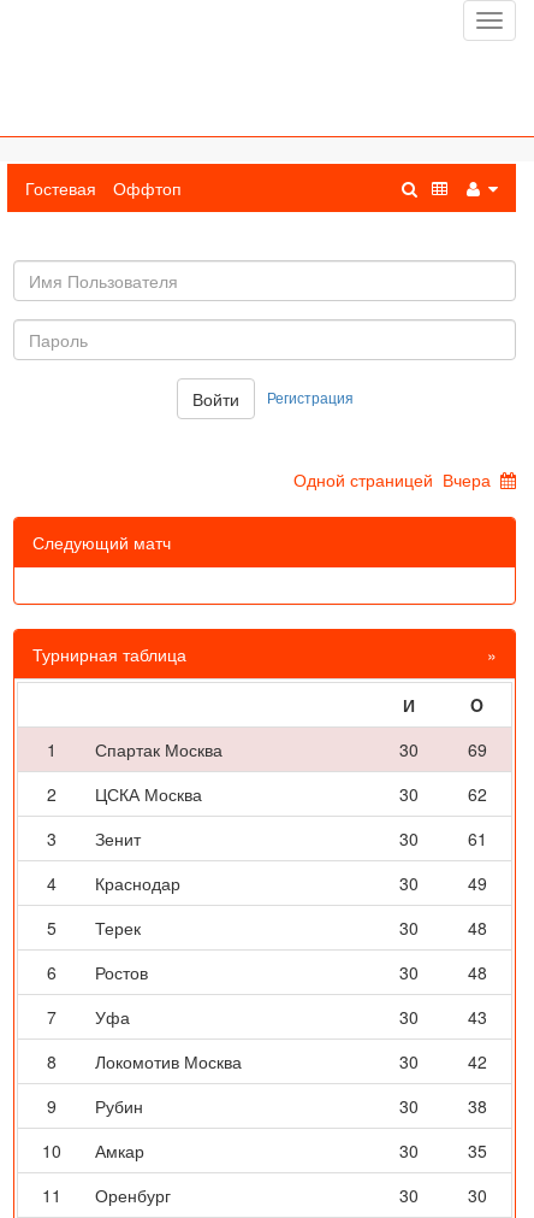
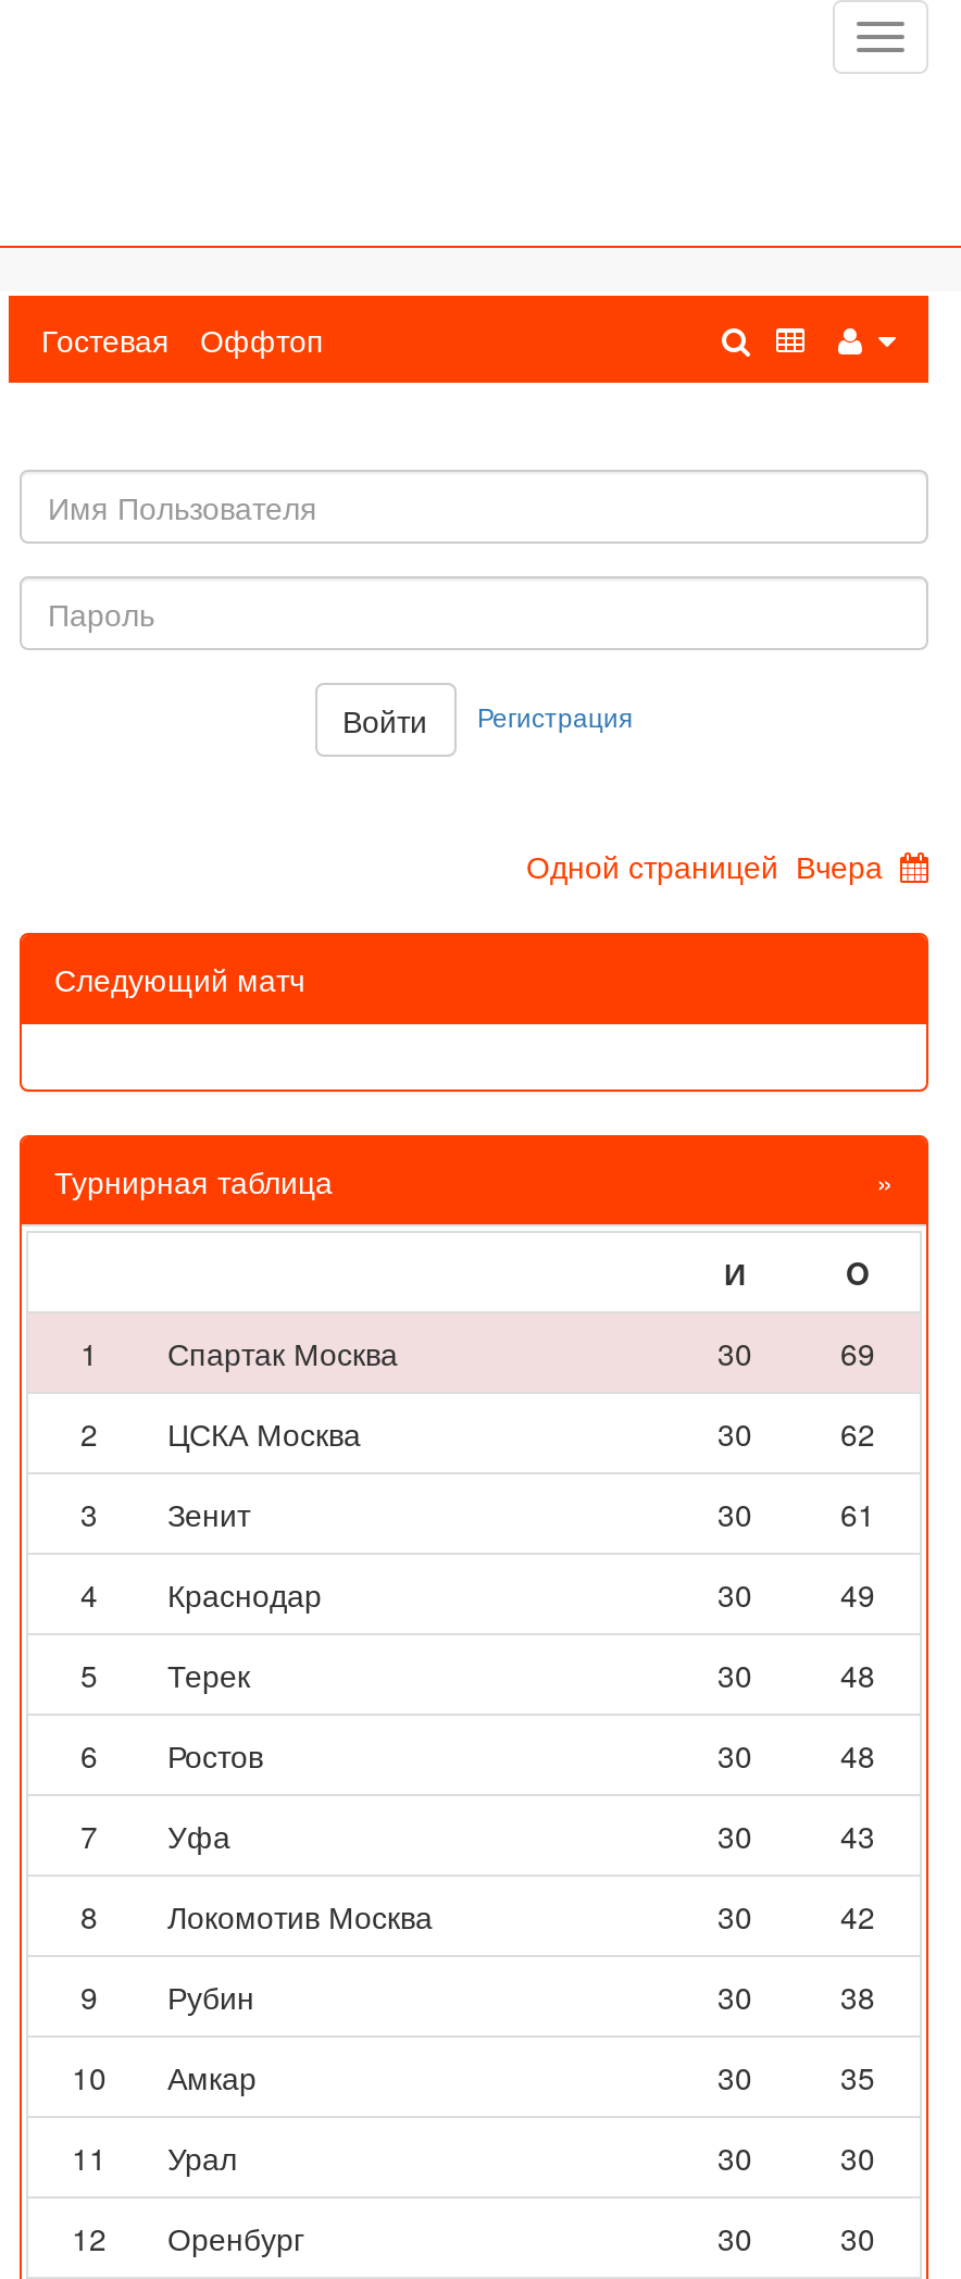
none -> [72,2135,875,2259] Урал | 30 | 30 | 12

